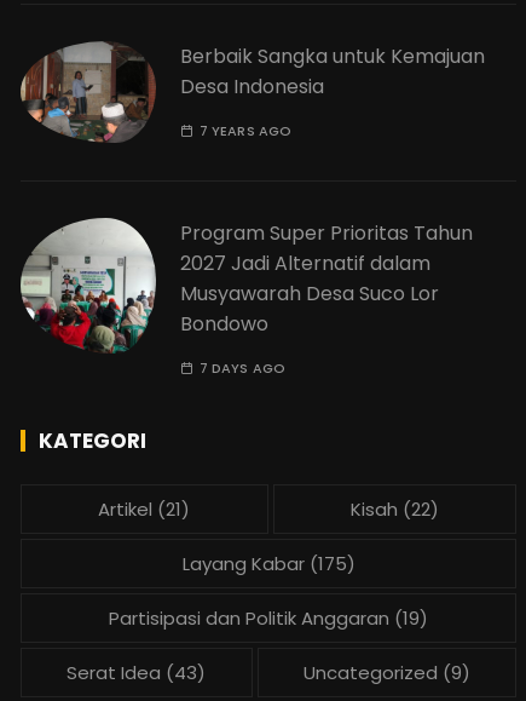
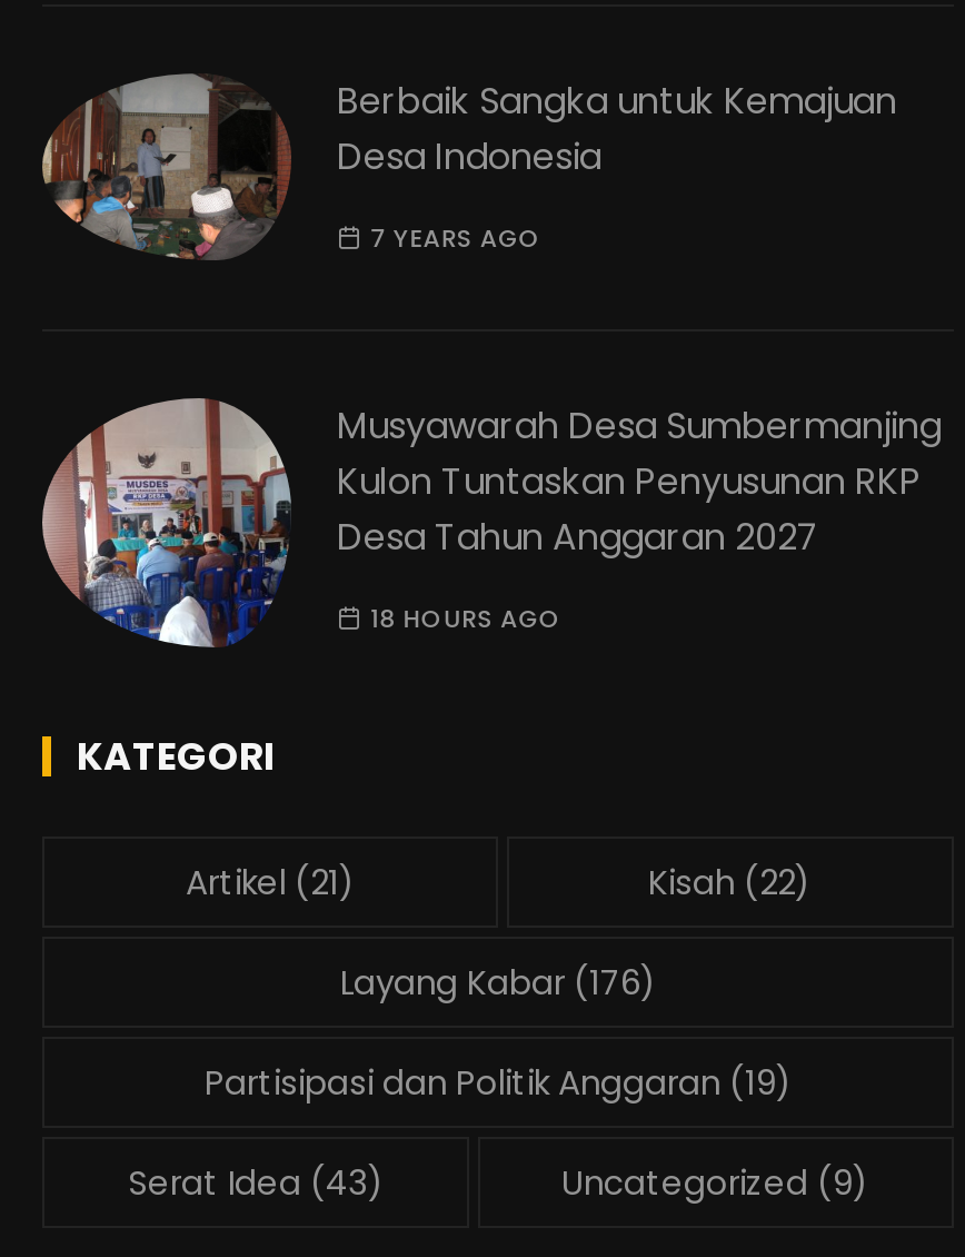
[21,218,473,352] [image] | Program Super Prioritas Tahun | 2027 Jadi Alternatif dalam | Musyawarah Desa Suco Lor | Bondowo -> [42,396,942,650] [image] | Musyawarah Desa Sumbermanjing | Kulon Tuntaskan Penyusunan RKP | Desa Tahun Anggaran 2027
[199,358,285,378] 7 DAYS AGO -> [370,601,561,637] 18 HOURS AGO
[182,551,355,576] Layang Kabar (175) -> [340,959,656,1006] Layang Kabar (176)

